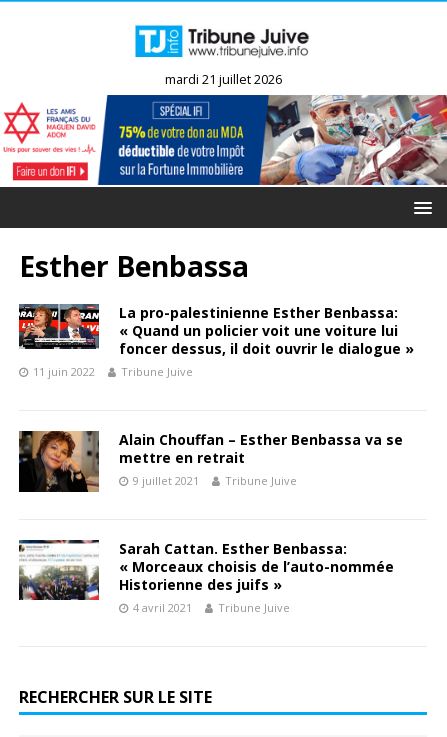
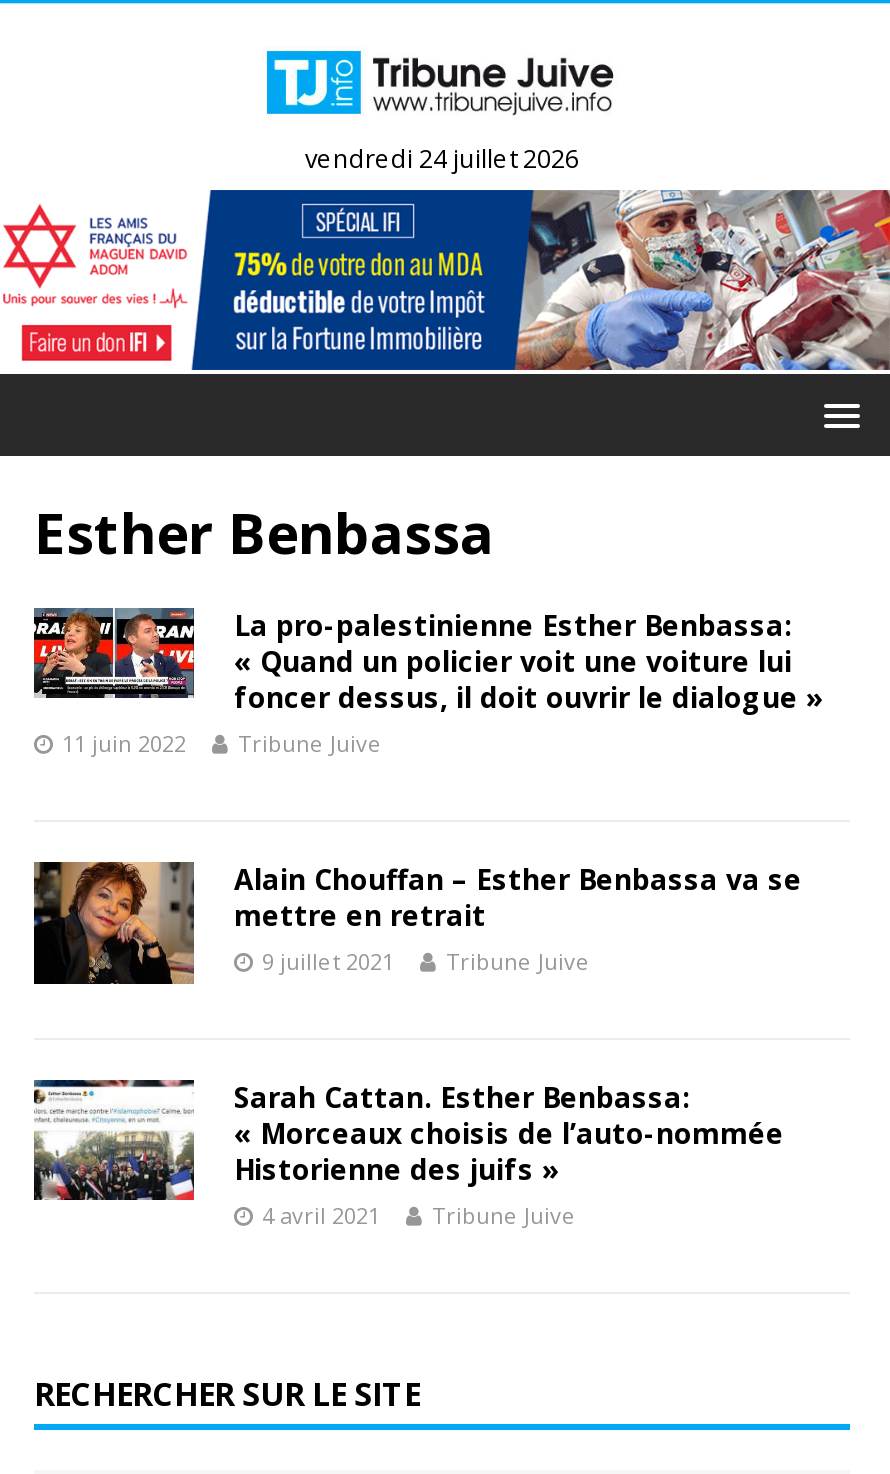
[164,71,281,88] mardi 21 juillet 2026 -> [305,143,579,177] vendredi 24 juillet 2026

